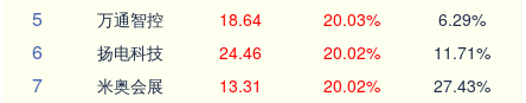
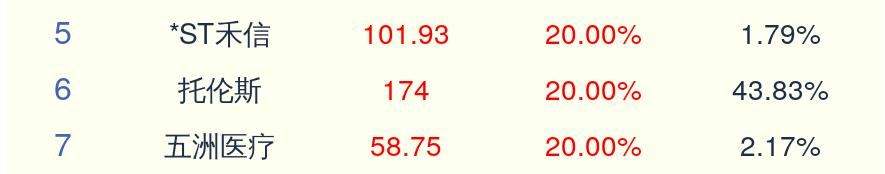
[97,8,486,31] 万通智控 | 18.64 | 20.03% | 6.29% -> [169,13,820,53] *ST禾信 | 101.93 | 20.00% | 1.79%
[97,41,490,64] 扬电科技 | 24.46 | 20.02% | 11.71% -> [178,69,828,109] 托伦斯 | 174 | 20.00% | 43.83%
[97,74,490,98] 米奥会展 | 13.31 | 20.02% | 27.43% -> [164,125,820,165] 五洲医疗 | 58.75 | 20.00% | 2.17%

